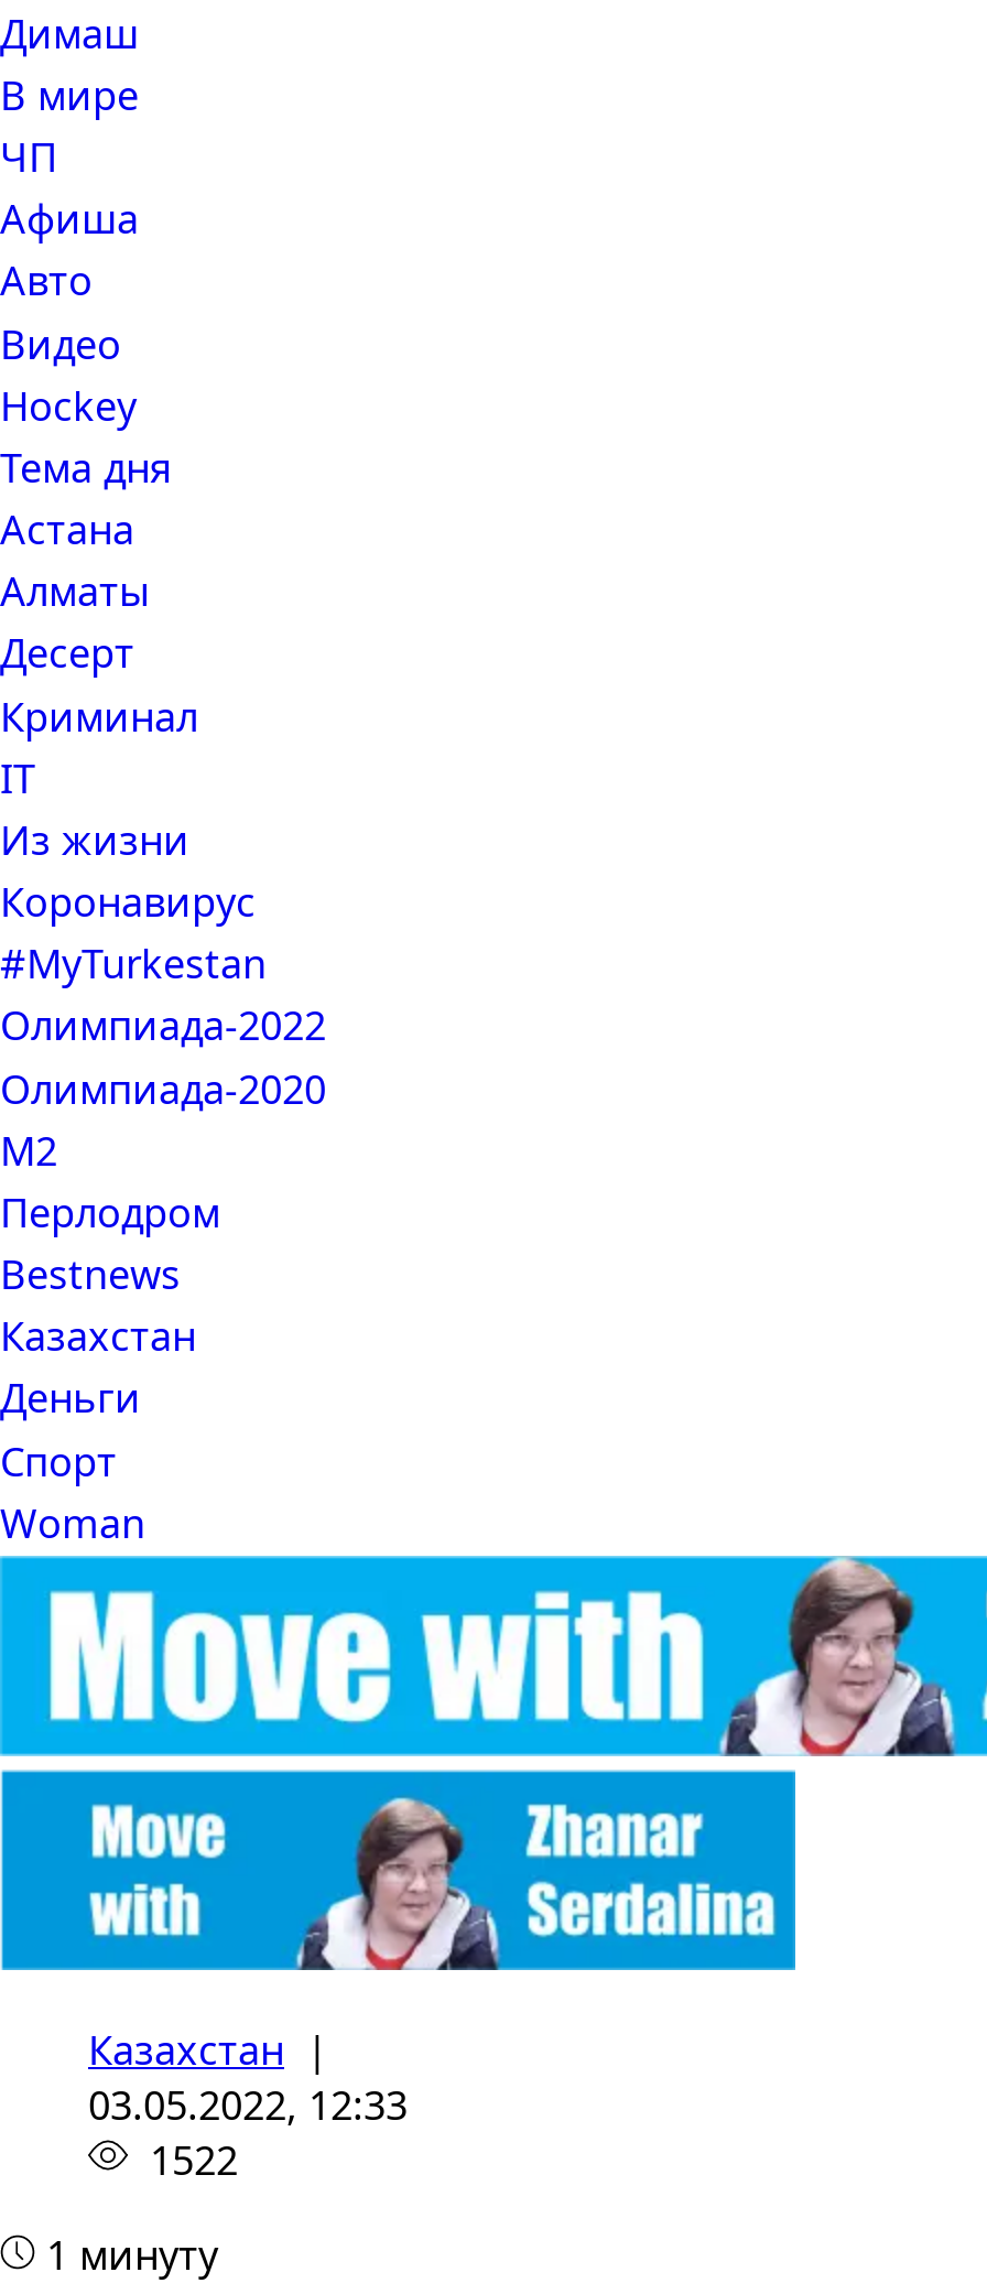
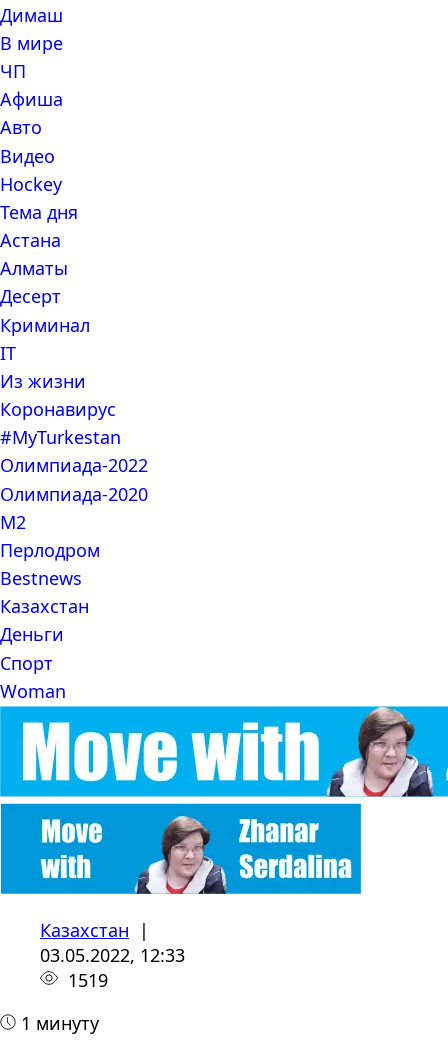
[150,2133,238,2186] 1522 -> [68,968,108,992] 1519

